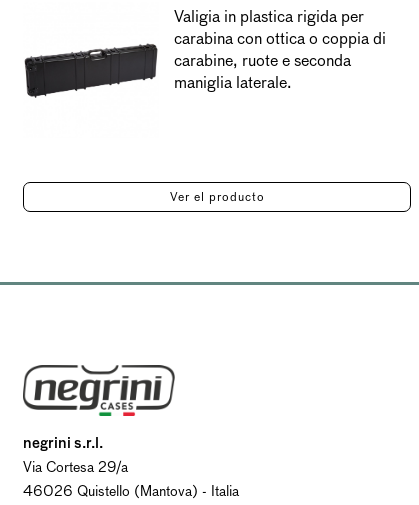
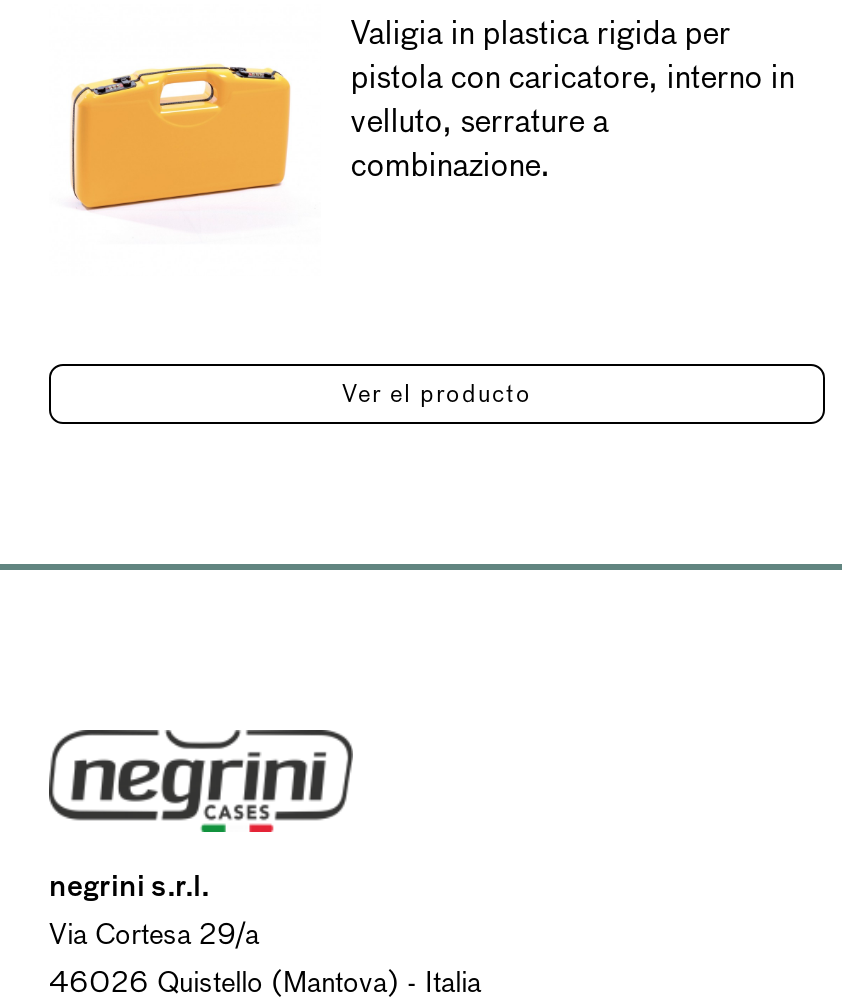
[24,29,386,105] [image] | carabina con ottica o coppia di | carabine, ruote e seconda | maniglia laterale. -> [53,58,795,212] [image] | pistola con caricatore, interno in | velluto, serrature a | combinazione.

